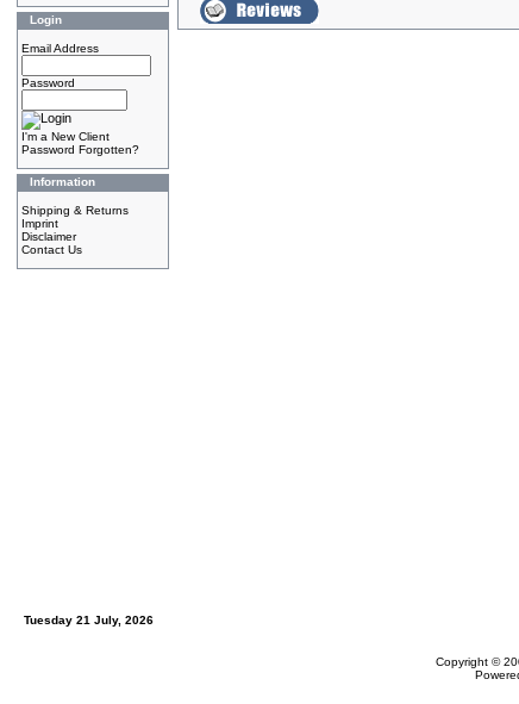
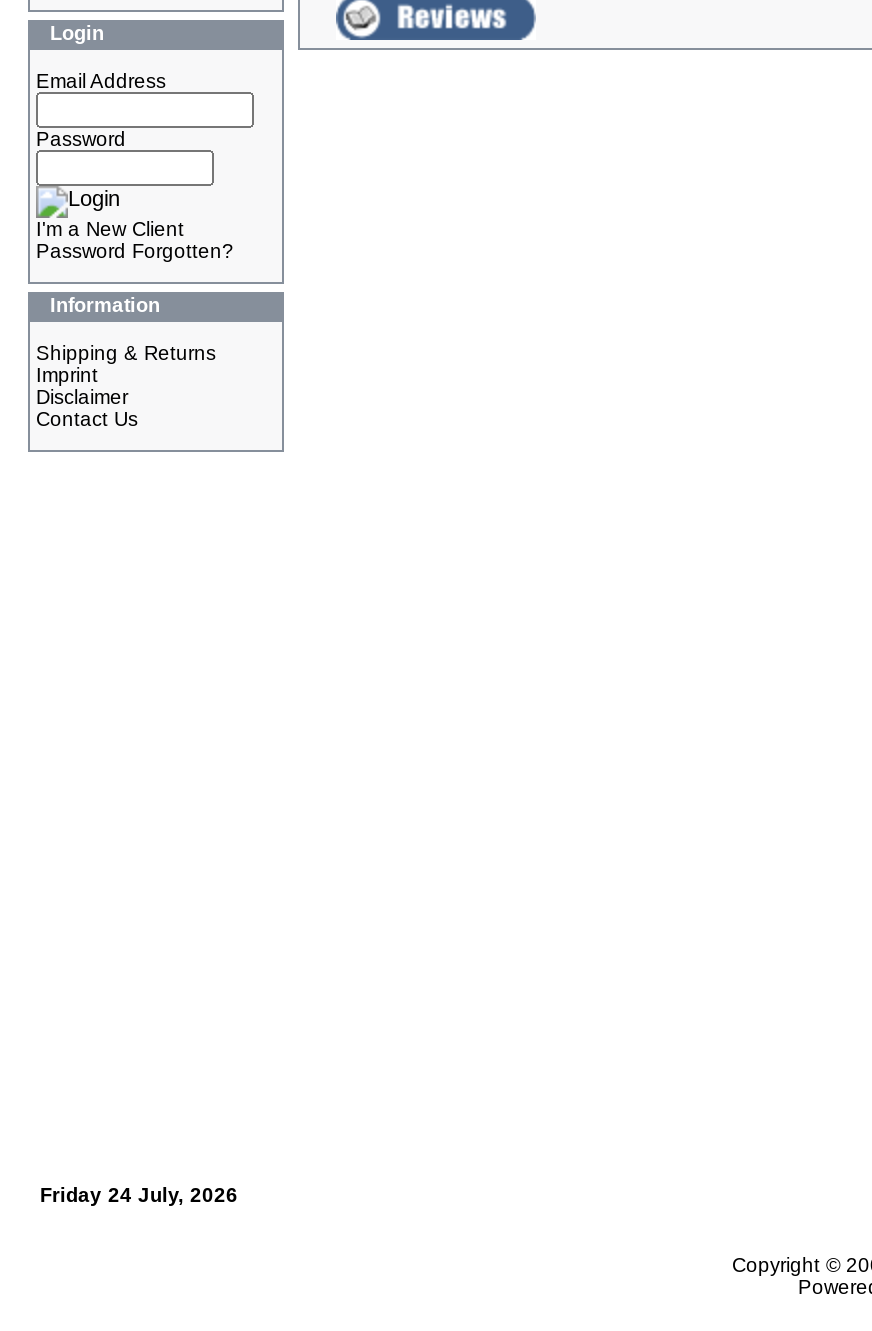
[13,613,164,627] Tuesday 21 July, 2026 -> [22,1184,256,1206] Friday 24 July, 2026

